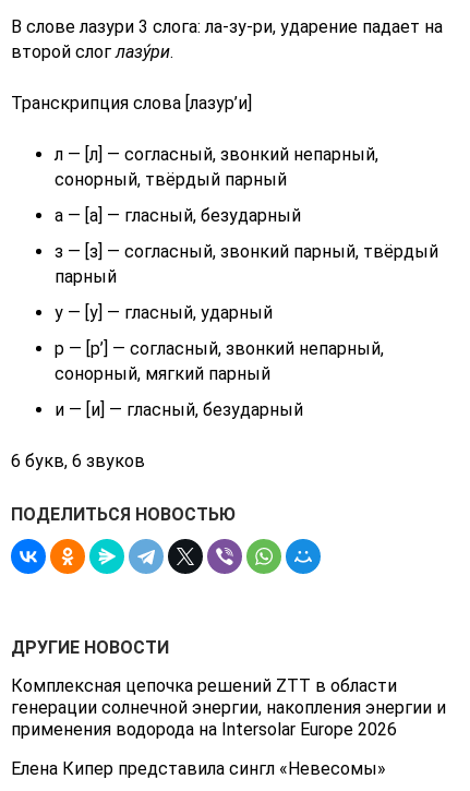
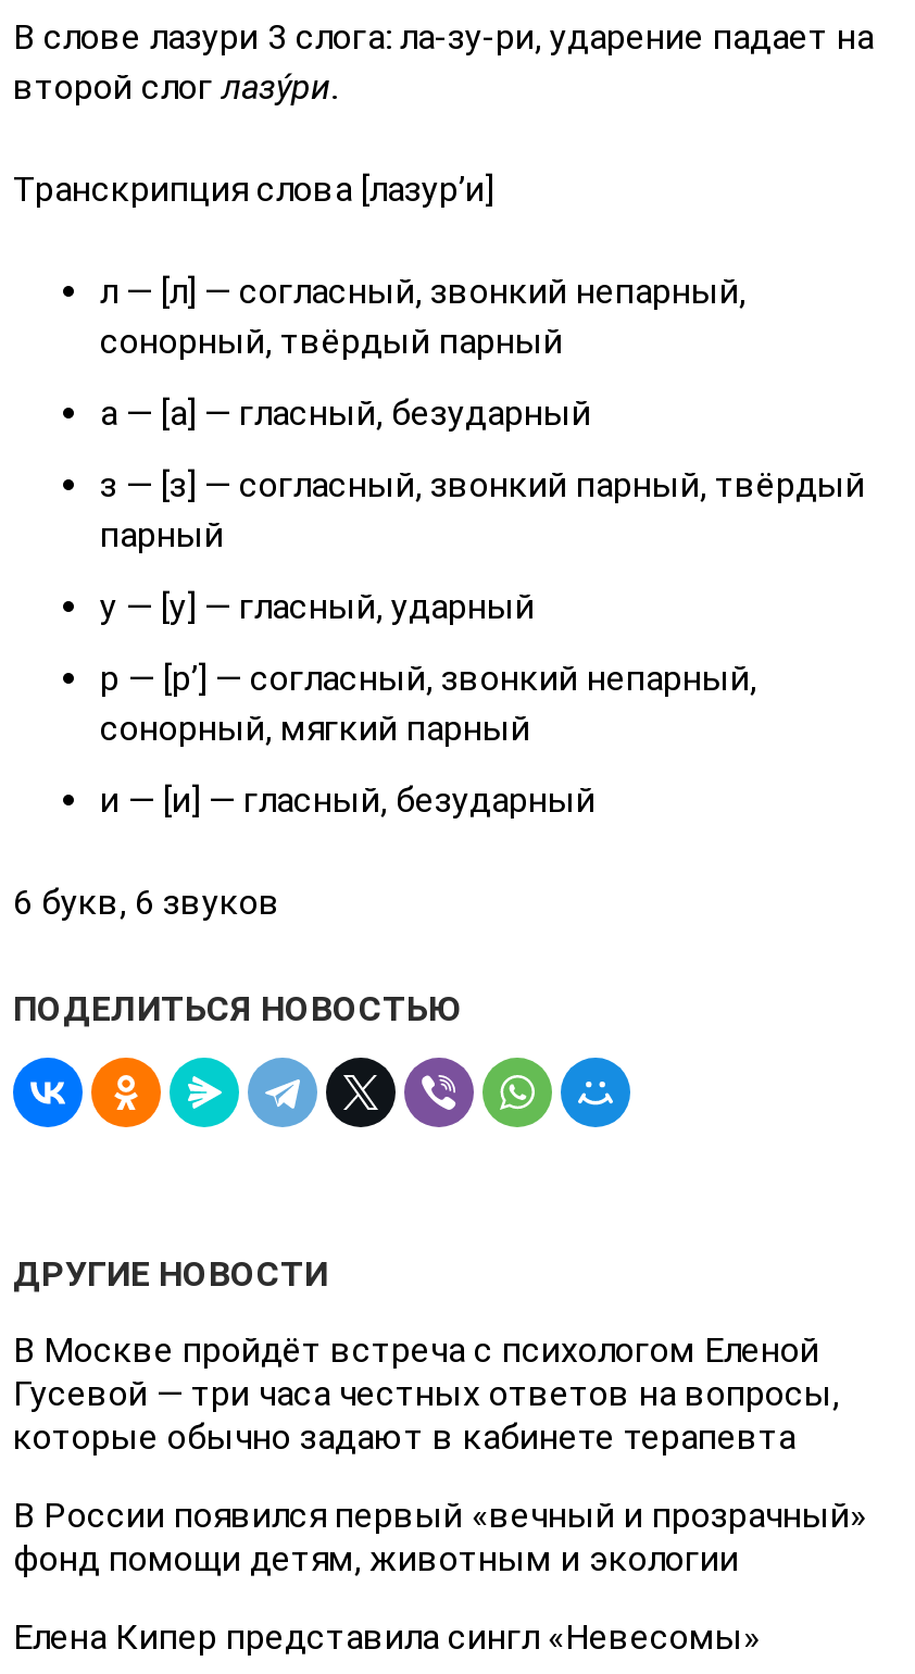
[11,676,446,740] Комплексная цепочка решений ZTT в области | генерации солнечной энергии, накопления энергии и | применения водорода на Intersolar Europe 2026 -> [13,1330,867,1580] В Москве пройдёт встреча с психологом Еленой | Гусевой — три часа честных ответов на вопросы, | которые обычно задают в кабинете терапевта | В России появился первый «вечный и прозрачный» | фонд помощи детям, животным и экологии

